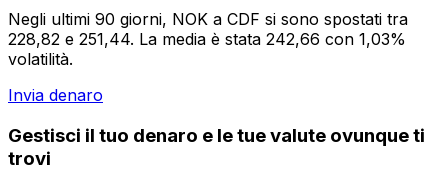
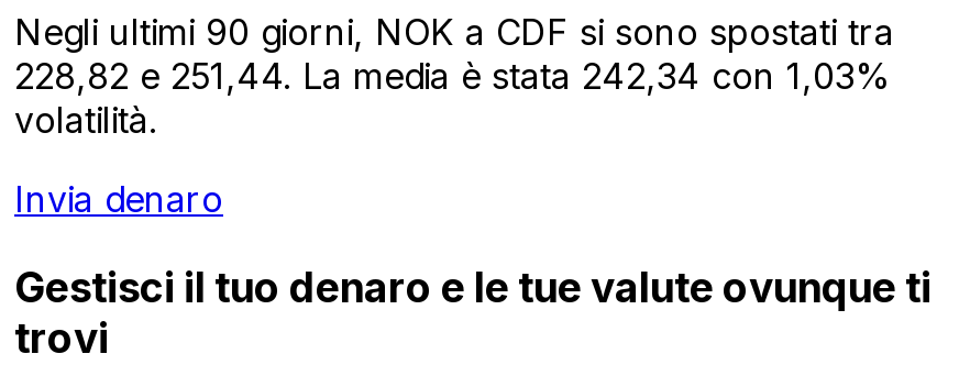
[8,29,406,49] 228,82 e 251,44. La media è stata 242,66 con 1,03% -> [14,54,890,98] 228,82 e 251,44. La media è stata 242,34 con 1,03%

